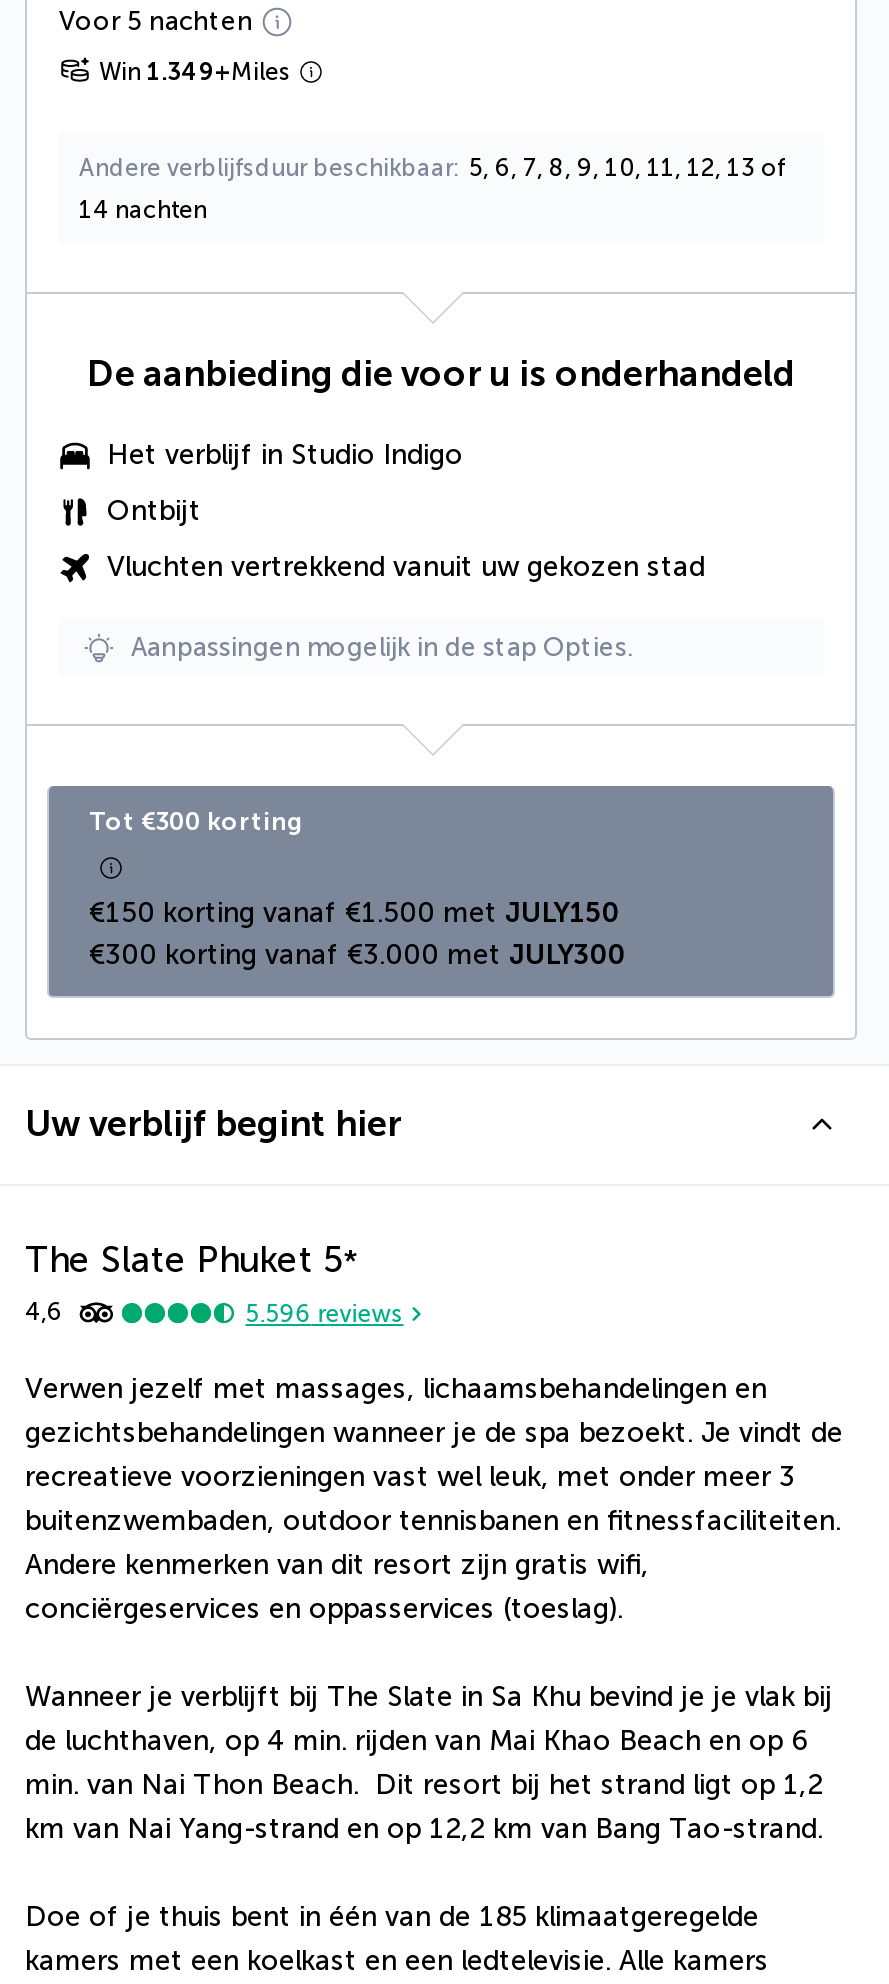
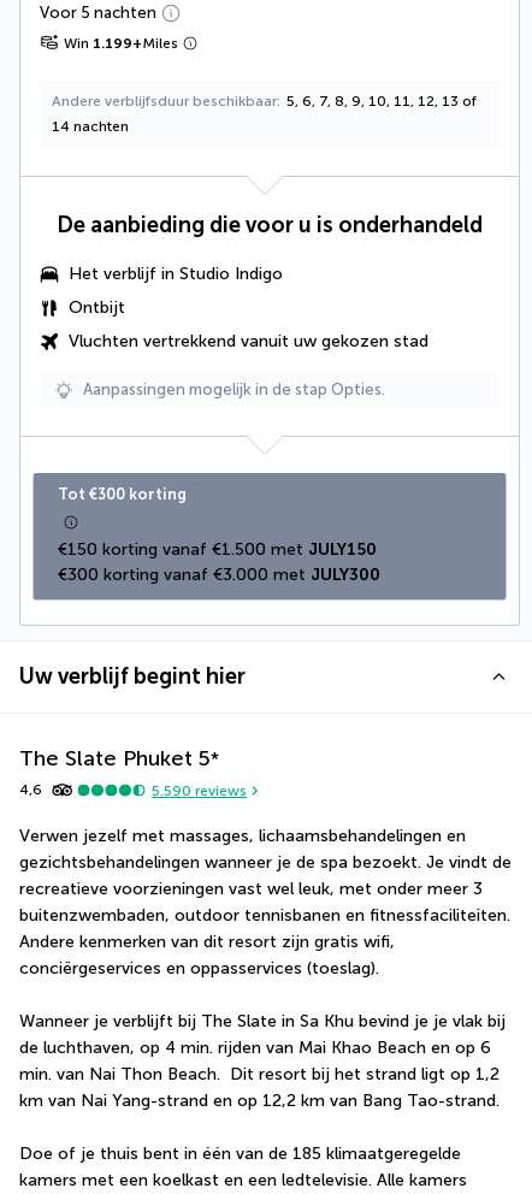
[99,59,291,87] Win 1.349+Miles -> [64,35,178,52] Win 1.199+Miles
[245,1300,403,1328] 5.596 reviews -> [152,782,247,799] 5.590 reviews

